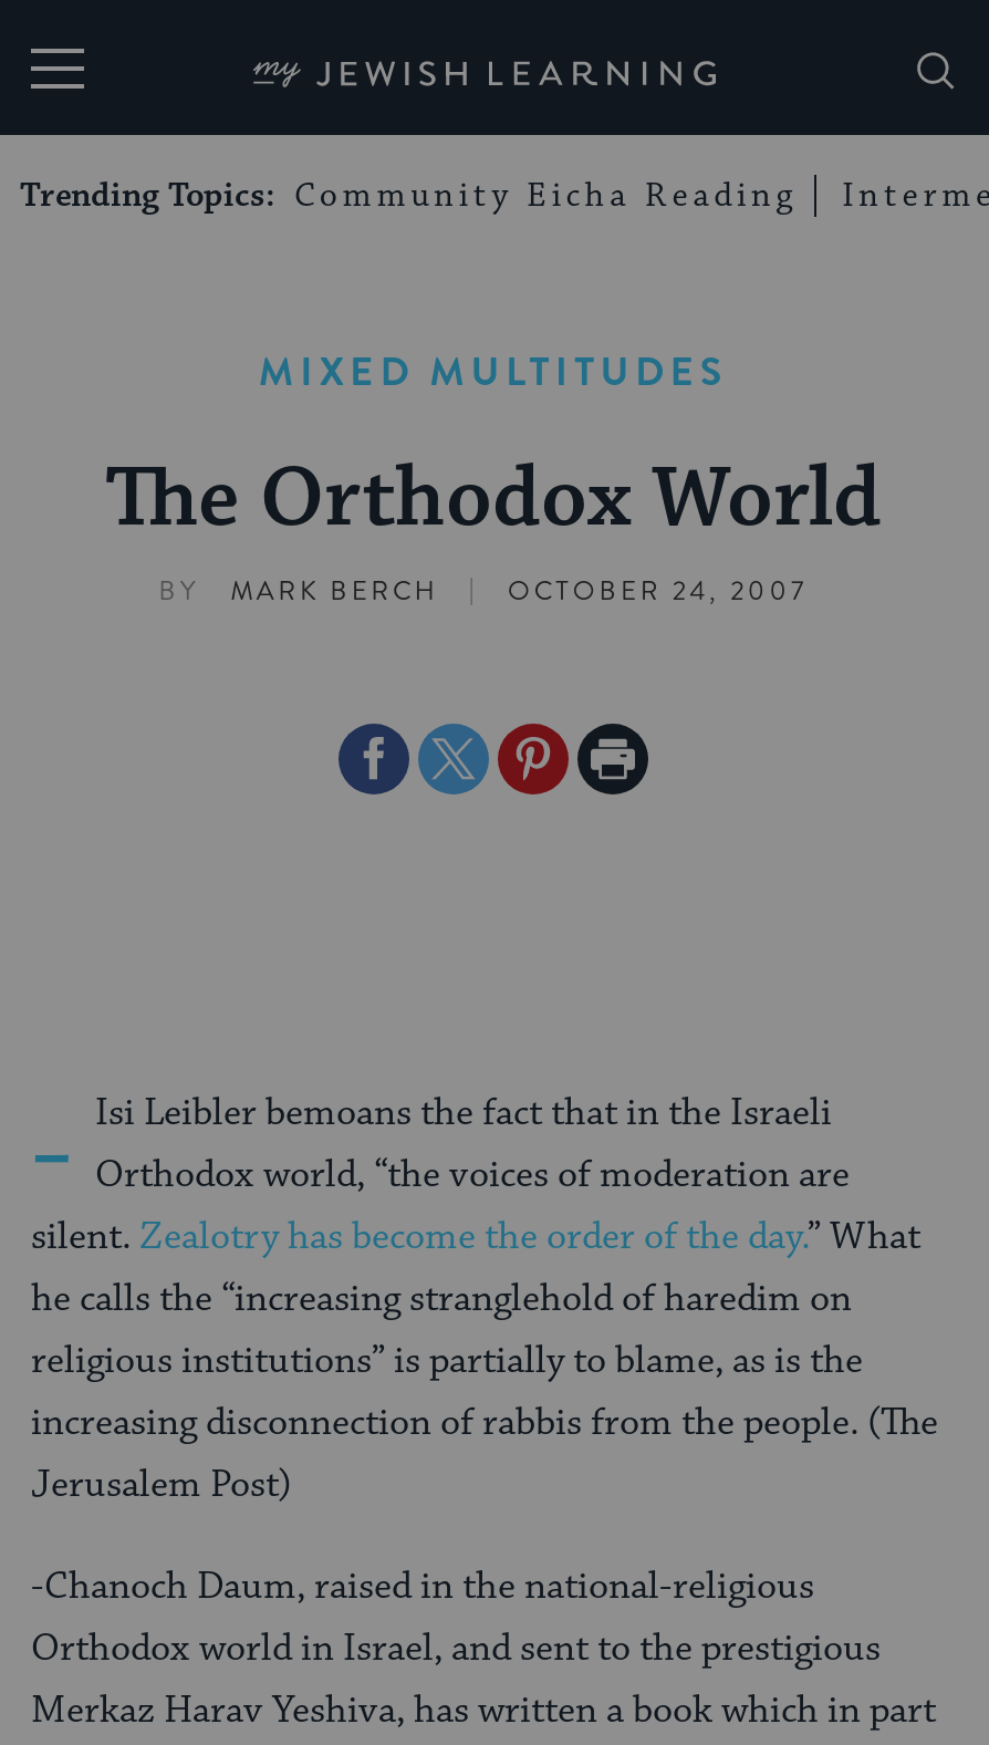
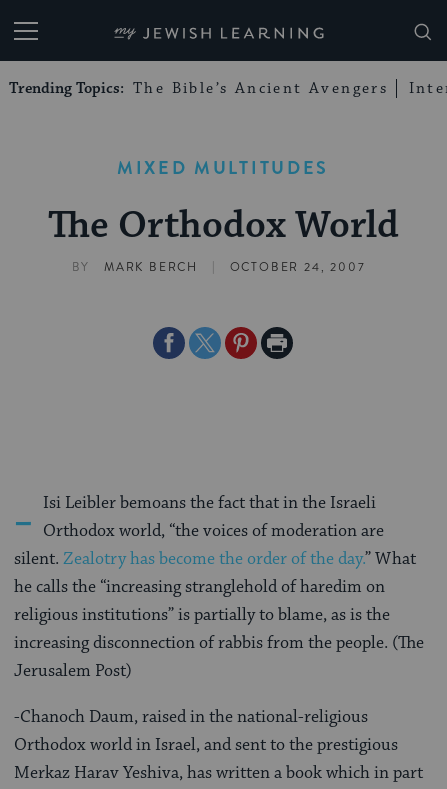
[20,175,797,217] Trending Topics: Community Eicha Reading -> [9,79,388,98] Trending Topics: The Bible’s Ancient Avengers

